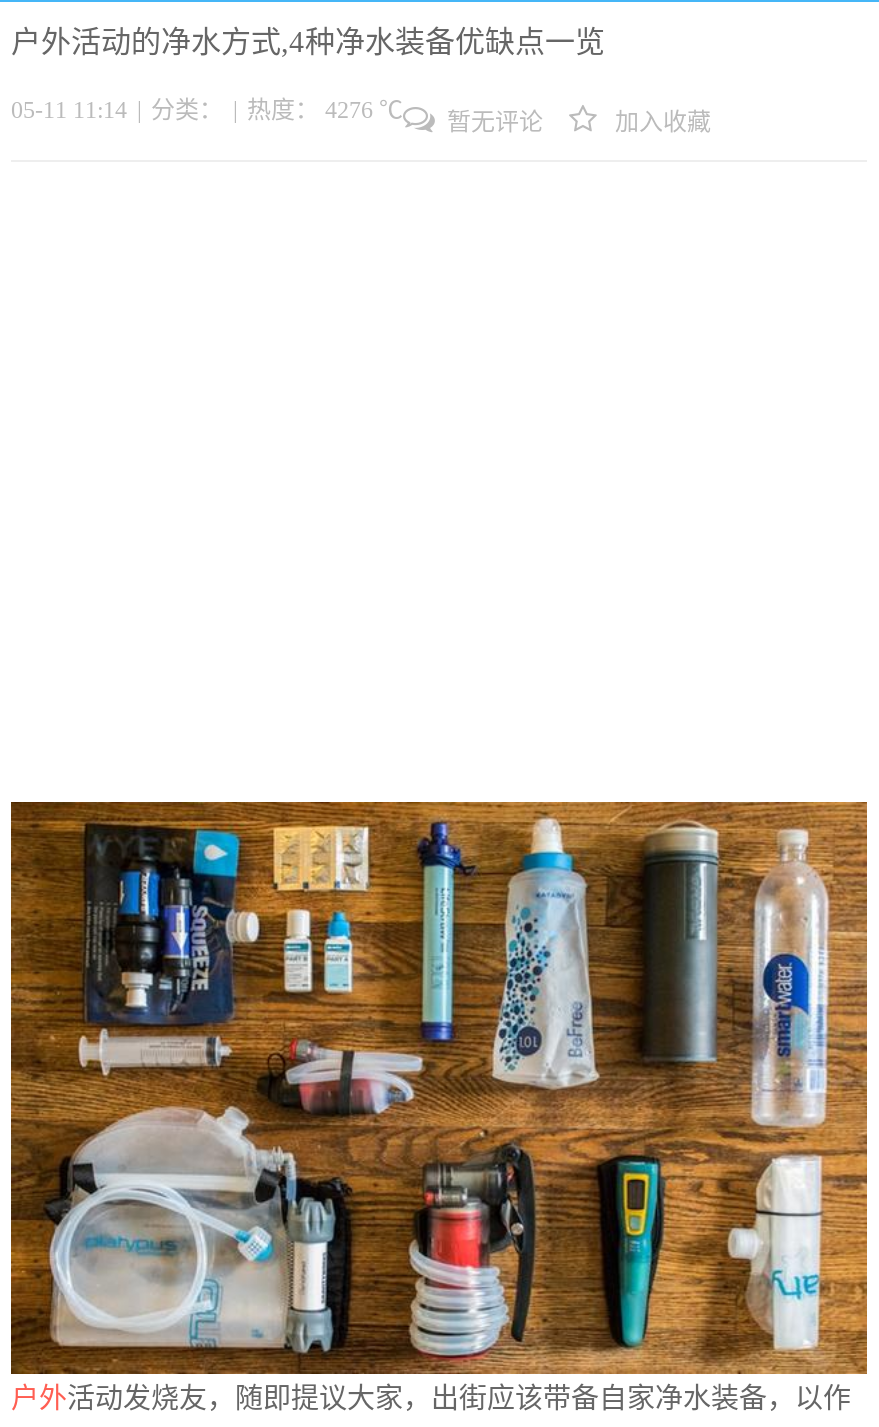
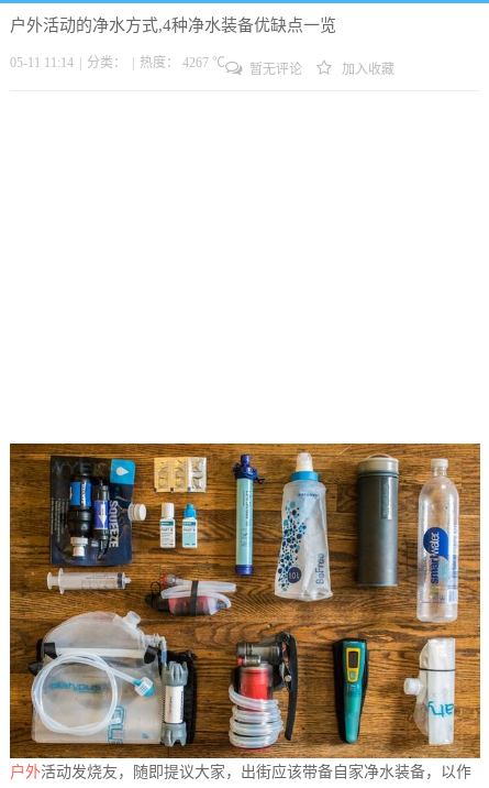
[11,96,543,136] 05-11 11:14 分类： 热度： 4276 ℃ 暂无评论 -> [10,55,302,77] 05-11 11:14 分类： 热度： 4267 ℃ 暂无评论

